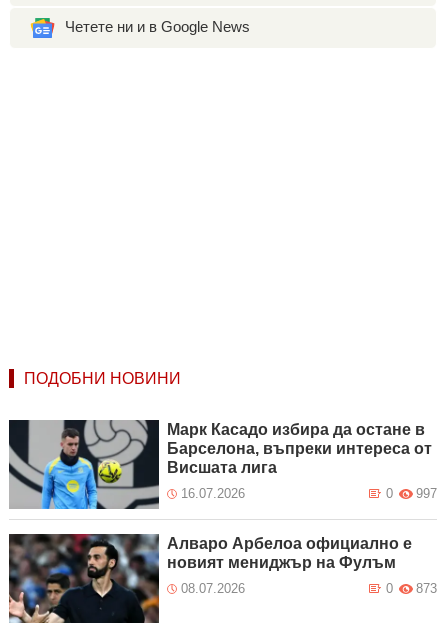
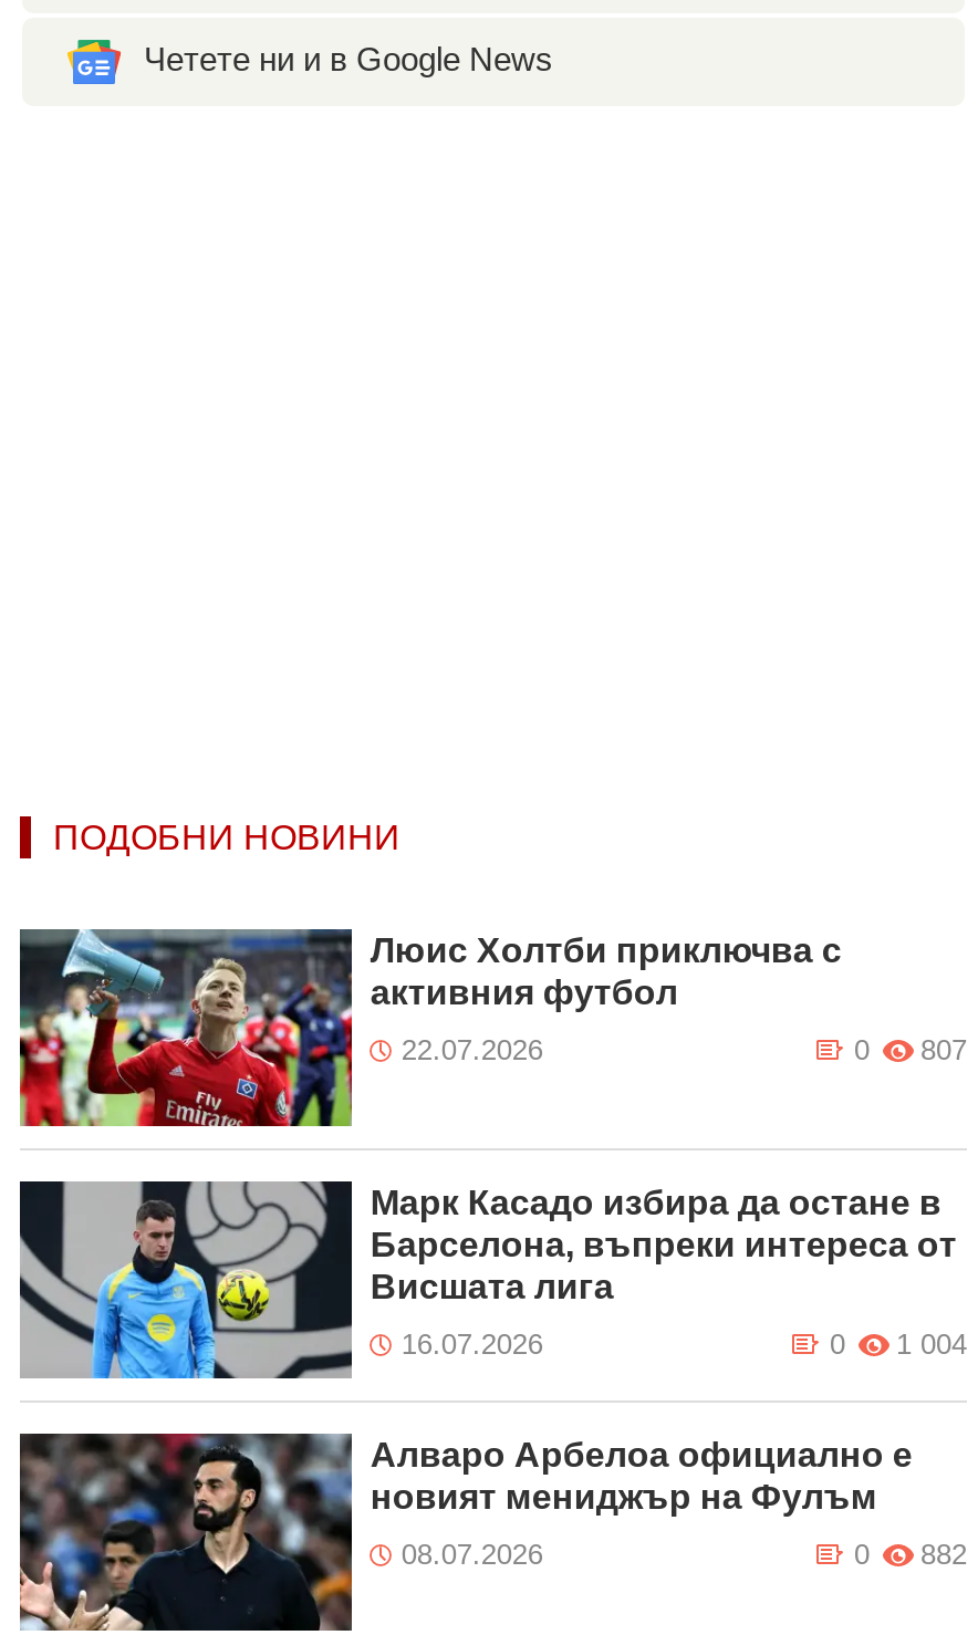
none -> [18,927,967,1128] [image] | Люис Холтби приключва с | активния футбол | 22.07.2026 | 807 | 0
[386,486,437,501] 0 997 -> [830,1327,967,1361] 0 1 004
[386,581,437,596] 0 873 -> [854,1537,967,1571] 0 882

